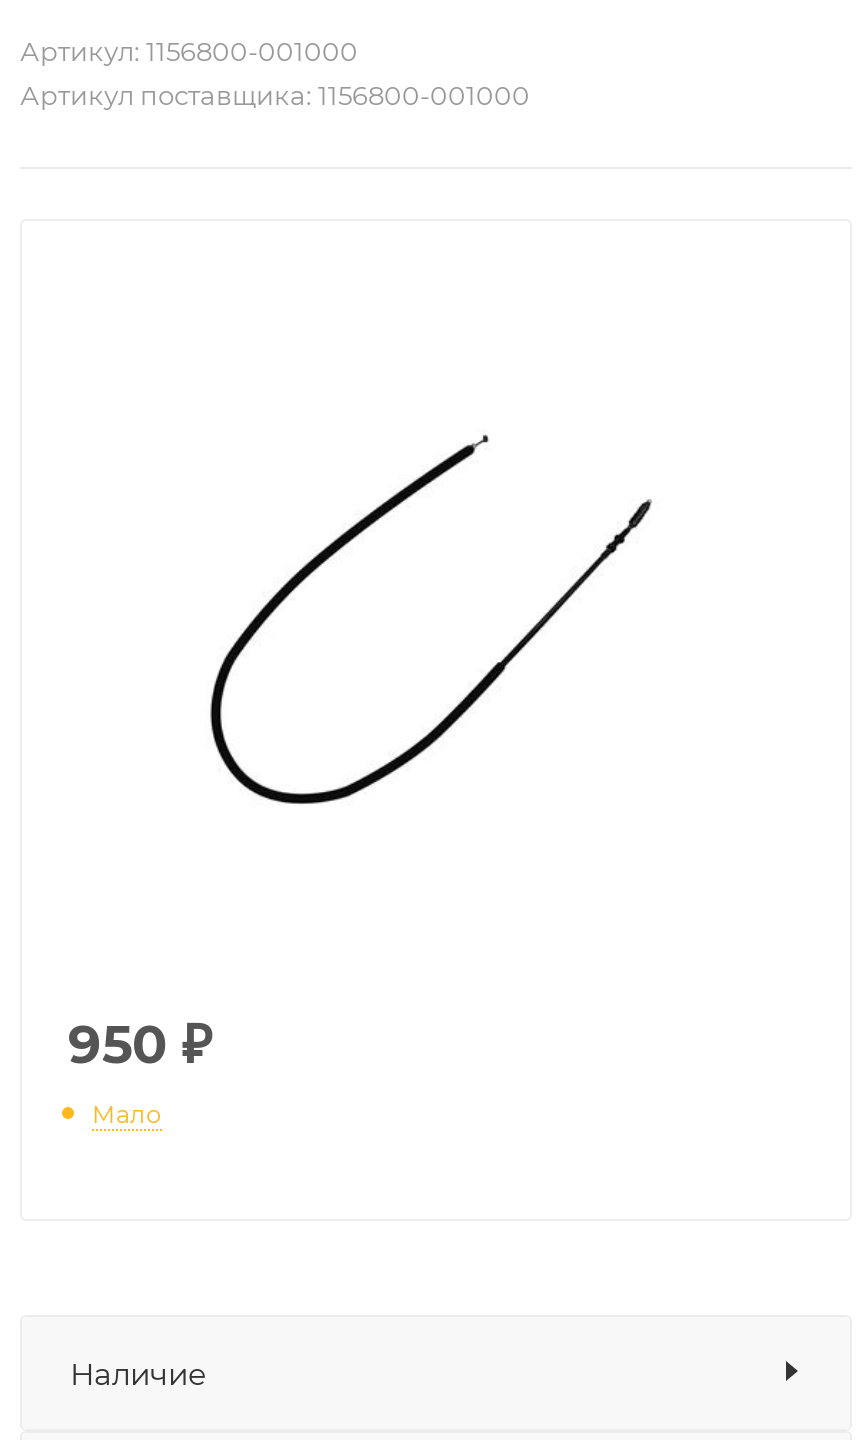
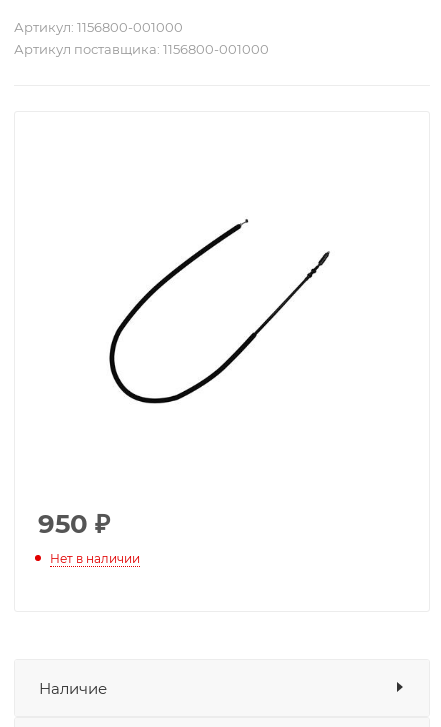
[92,1098,162,1128] Мало -> [50,551,140,566] Нет в наличии

